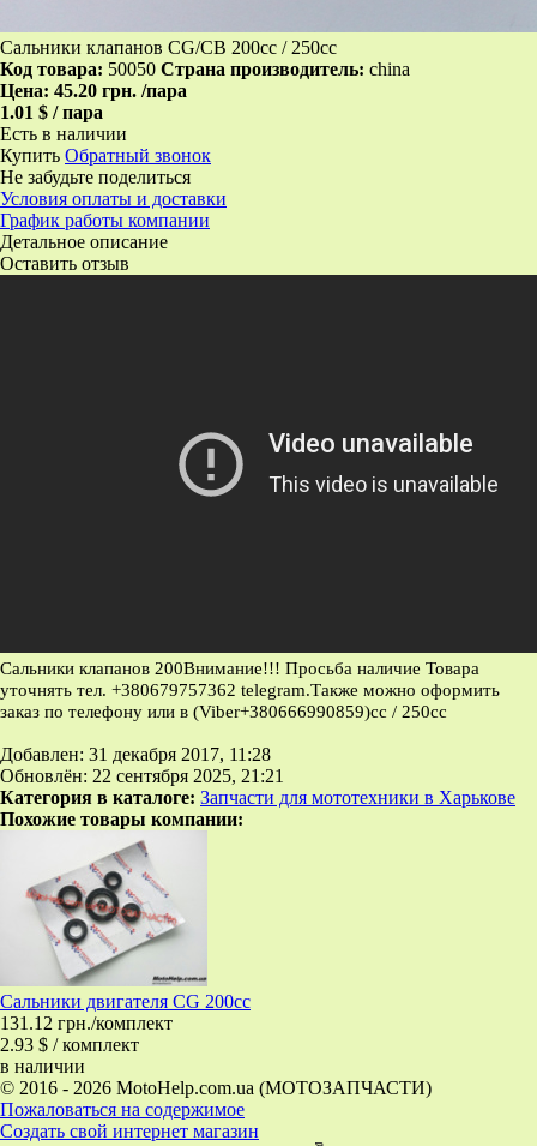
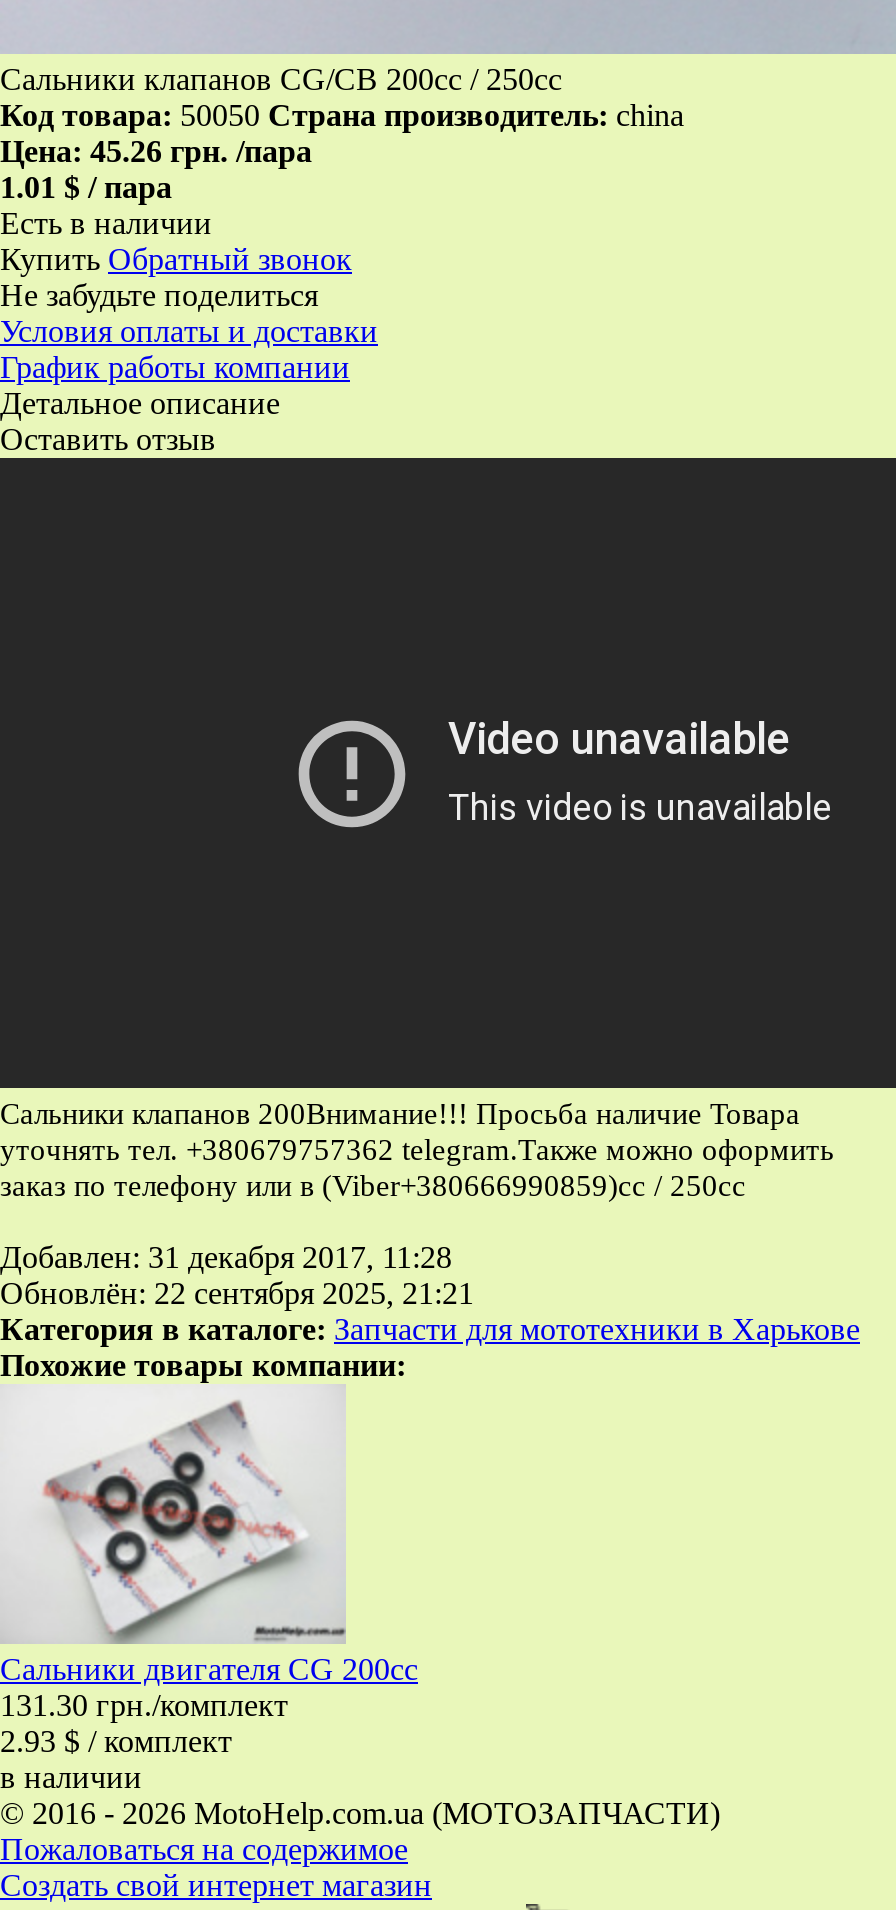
[0,81,187,101] Цена: 45.20 грн. /пара -> [0,135,312,169] Цена: 45.26 грн. /пара
[0,1013,173,1034] 131.12 грн./комплект -> [0,1689,288,1723] 131.30 грн./комплект

